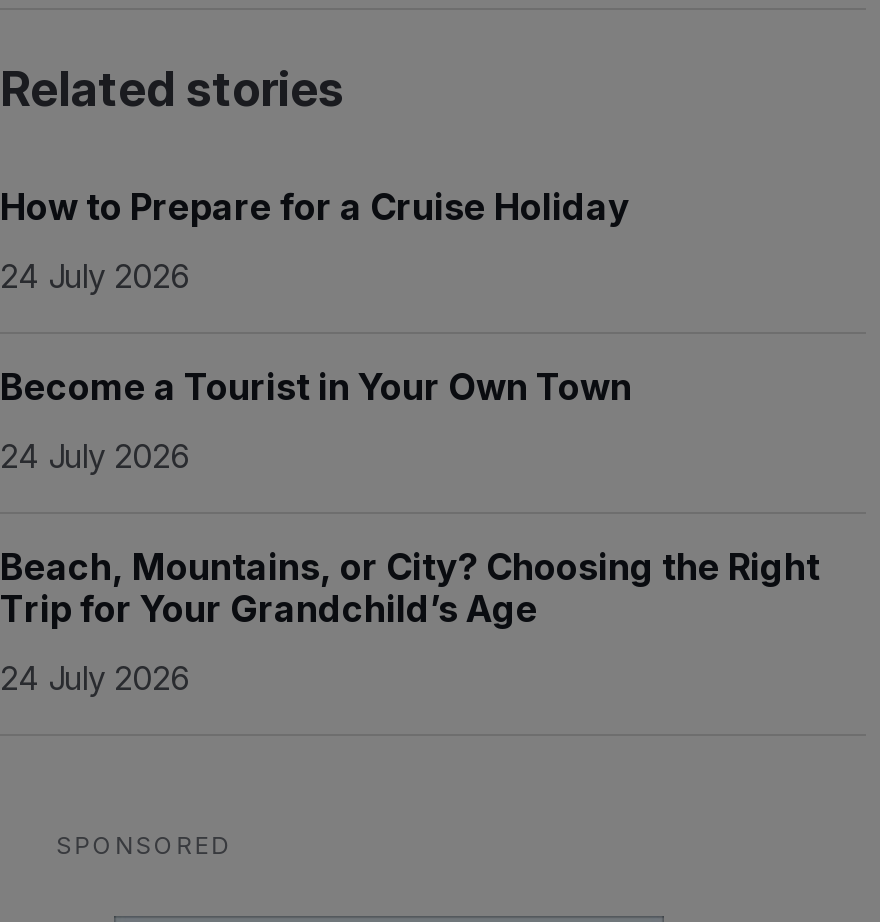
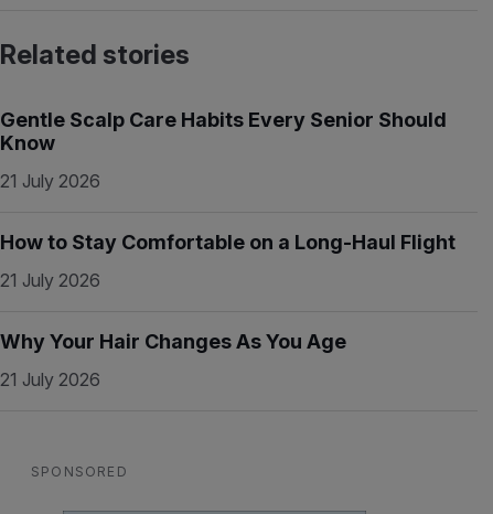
[0,186,630,228] How to Prepare for a Cruise Holiday -> [0,108,447,154] Gentle Scalp Care Habits Every Senior Should | Know
[0,256,190,296] 24 July 2026 -> [0,170,100,192] 21 July 2026
[0,366,632,408] Become a Tourist in Your Own Town -> [0,230,456,254] How to Stay Comfortable on a Long-Haul Flight
[0,436,190,476] 24 July 2026 -> [0,269,100,291] 21 July 2026
[0,546,820,630] Beach, Mountains, or City? Choosing the Right | Trip for Your Grandchild’s Age -> [0,330,346,353] Why Your Hair Changes As You Age
[0,658,190,698] 24 July 2026 -> [0,368,100,390] 21 July 2026

